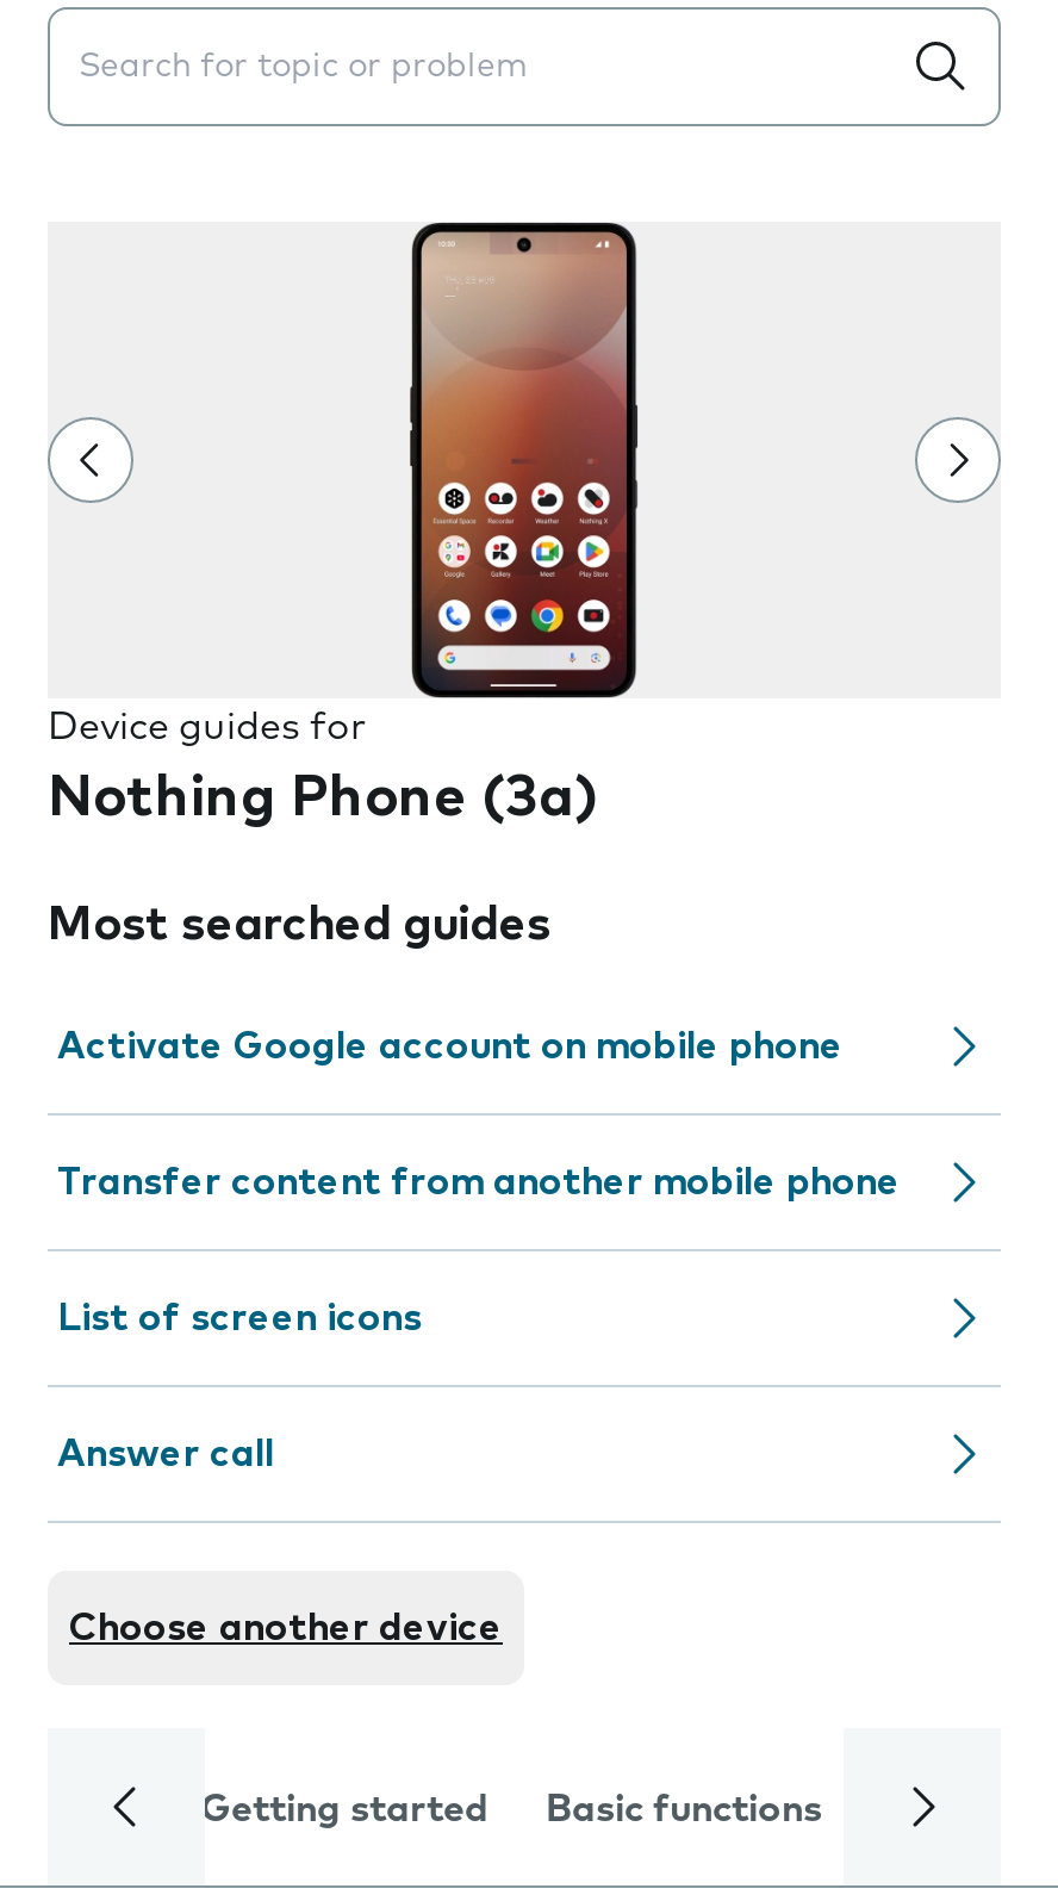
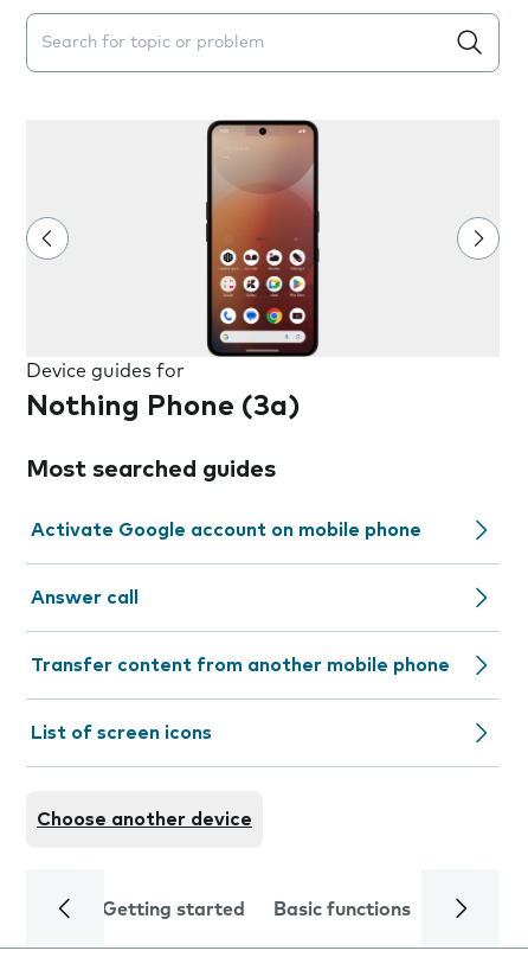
moved [57,1163,901,1337] -> [31,656,450,742]: Transfer content from another mobile phone | List of screen icons
moved [57,1435,274,1473] -> [31,588,139,607]: Answer call

